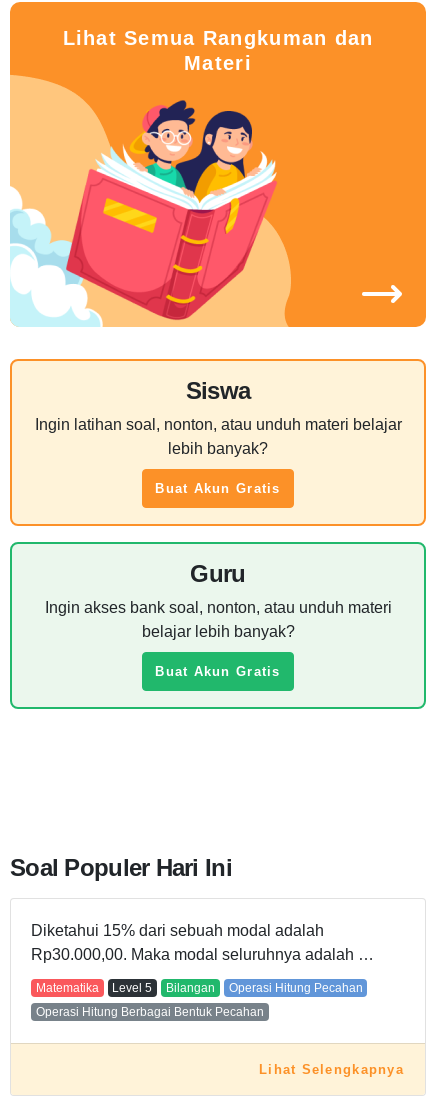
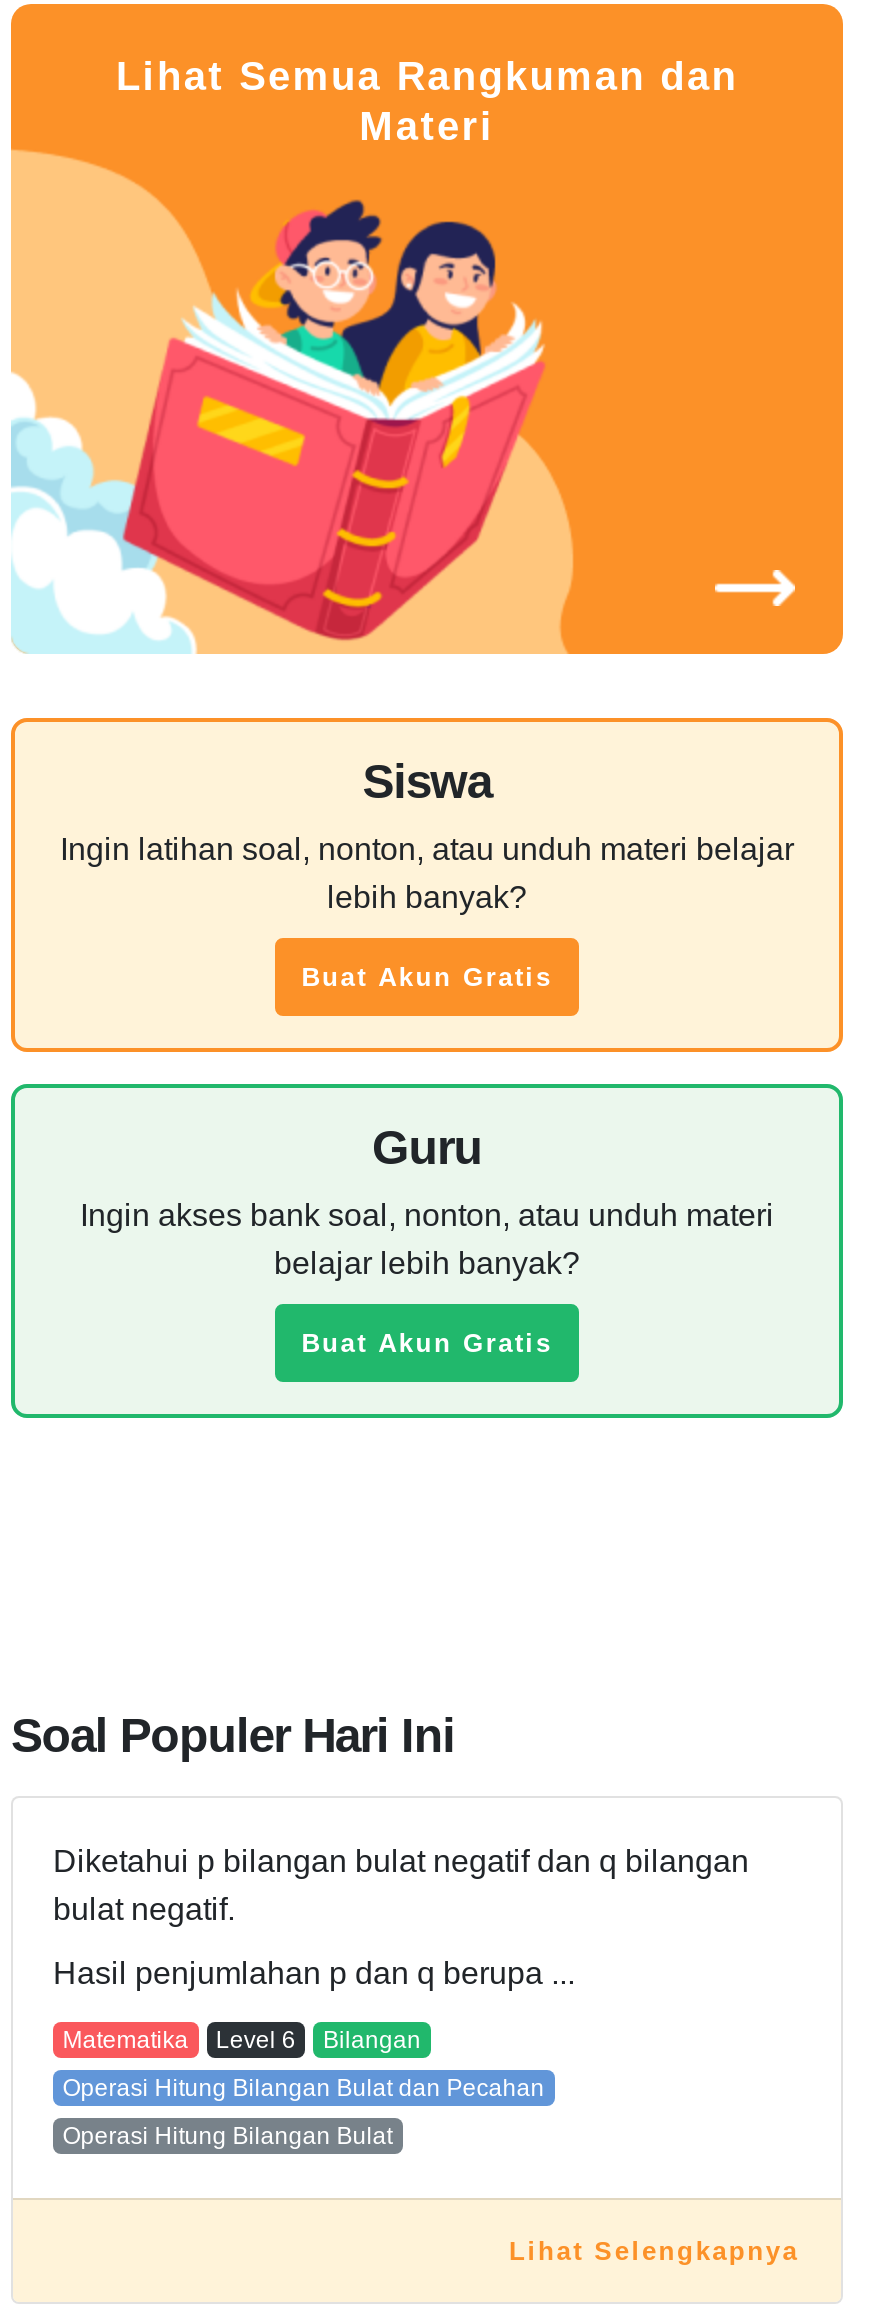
[31,922,374,963] Diketahui 15% dari sebuah modal adalah | Rp30.000,00. Maka modal seluruhnya adalah … -> [53,1844,749,1990] Diketahui p bilangan bulat negatif dan q bilangan | bulat negatif. | Hasil penjumlahan p dan q berupa ...
[112,981,152,995] Level 5 -> [216,2026,296,2054] Level 6
[229,981,363,995] Operasi Hitung Pecahan -> [63,2074,545,2102] Operasi Hitung Bilangan Bulat dan Pecahan
[36,1005,264,1019] Operasi Hitung Berbagai Bentuk Pecahan -> [63,2122,393,2150] Operasi Hitung Bilangan Bulat

